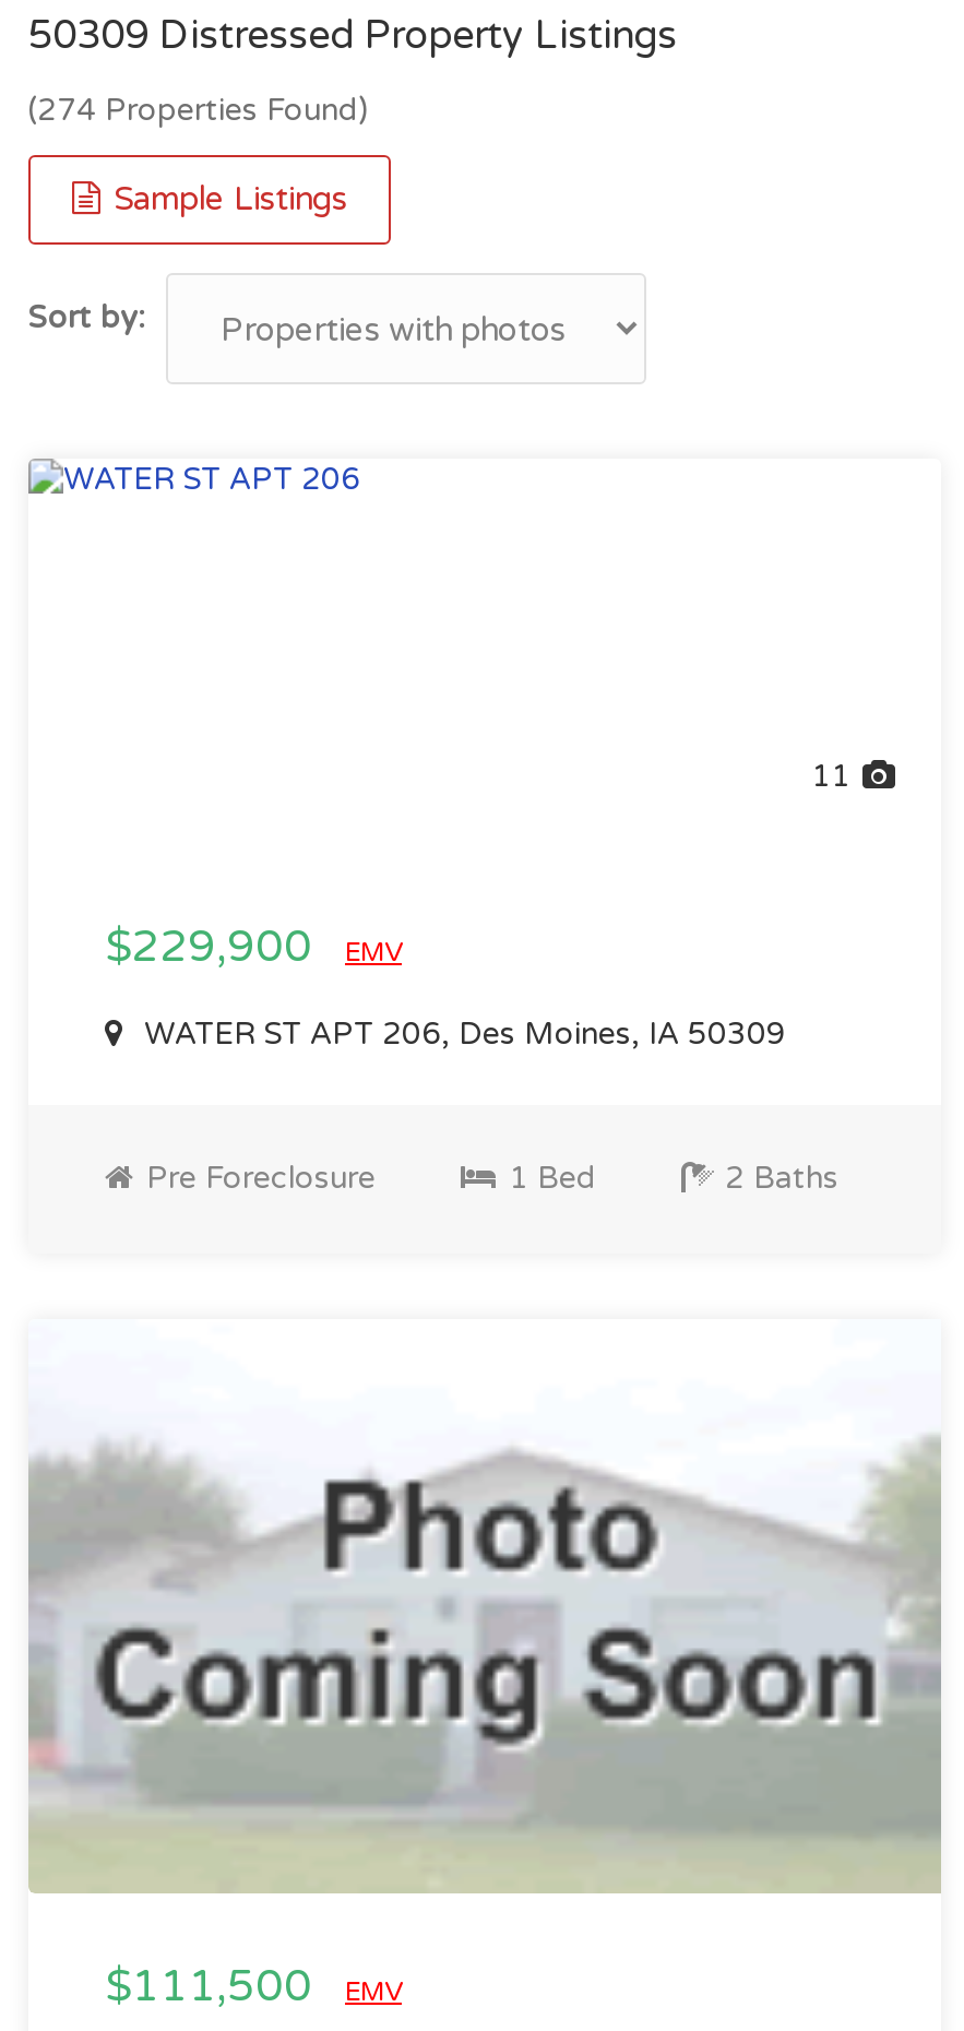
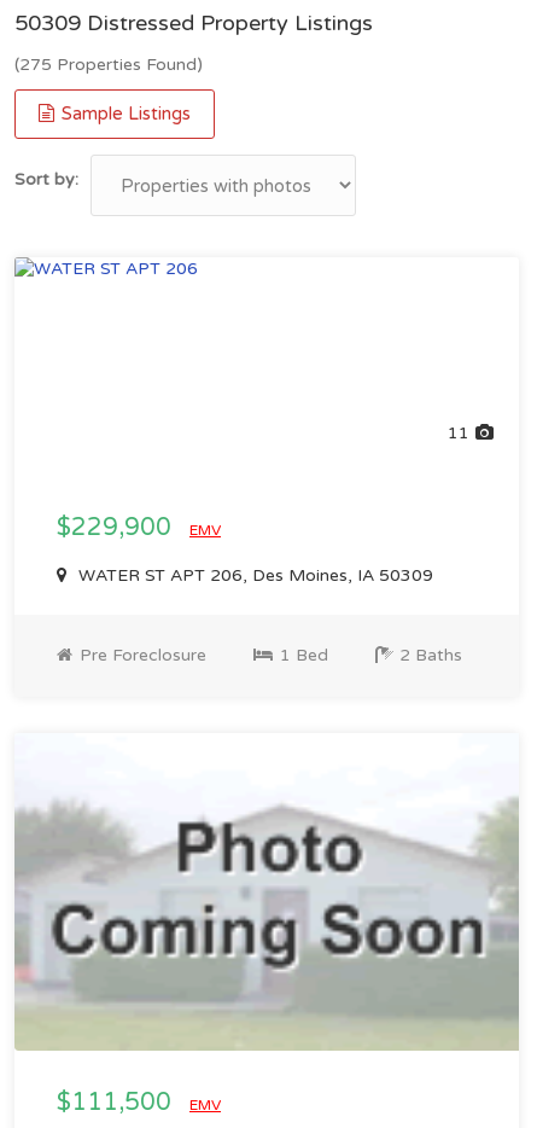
[28,92,369,129] (274 Properties Found) -> [14,54,203,75] (275 Properties Found)

